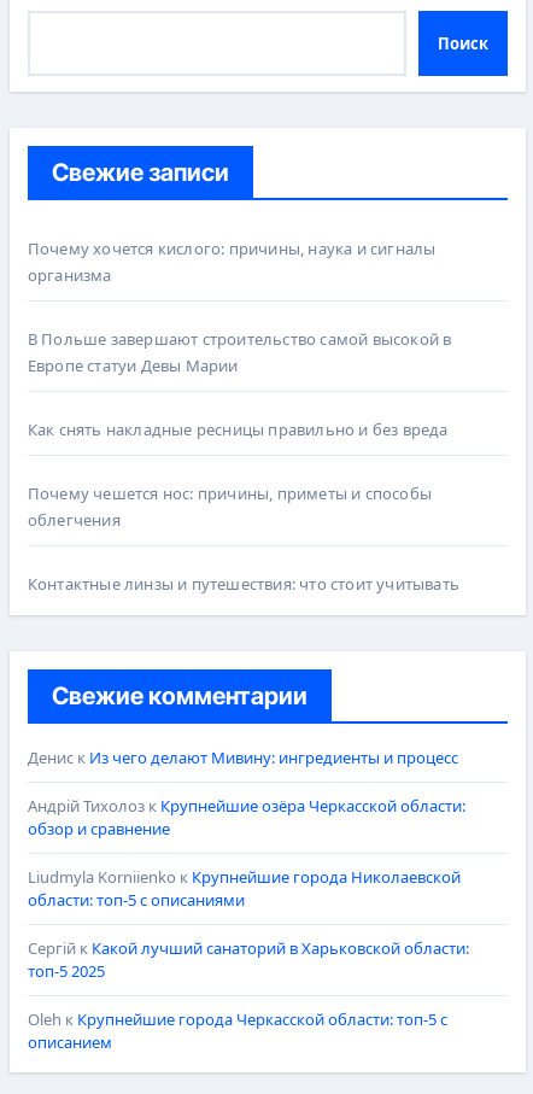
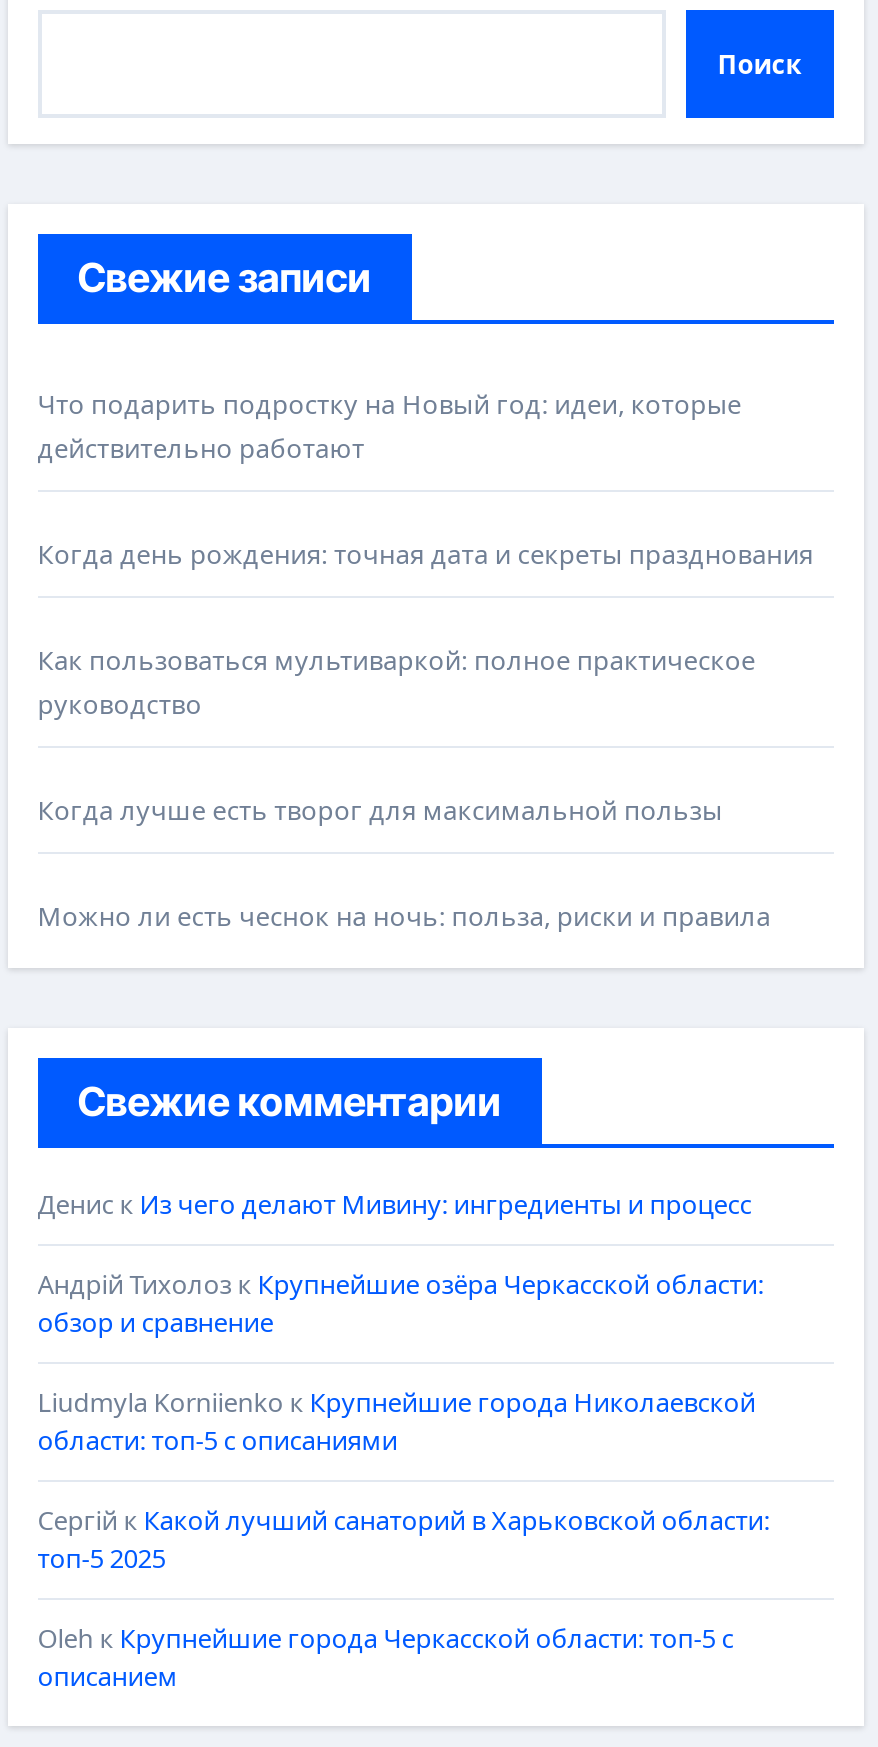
[27,238,436,286] Почему хочется кислого: причины, наука и сигналы | организма -> [38,387,742,467] Что подарить подростку на Новый год: идеи, которые | действительно работают
[27,328,451,377] В Польше завершают строительство самой высокой в | Европе статуи Девы Марии -> [38,537,814,573] Когда день рождения: точная дата и секреты празднования
[27,419,448,441] Как снять накладные ресницы правильно и без вреда -> [38,643,756,723] Как пользоваться мультиваркой: полное практическое | руководство
[27,483,432,531] Почему чешется нос: причины, приметы и способы | облегчения -> [38,793,722,829] Когда лучше есть творог для максимальной пользы
[27,573,459,595] Контактные линзы и путешествия: что стоит учитывать -> [38,899,771,935] Можно ли есть чеснок на ночь: польза, риски и правила

